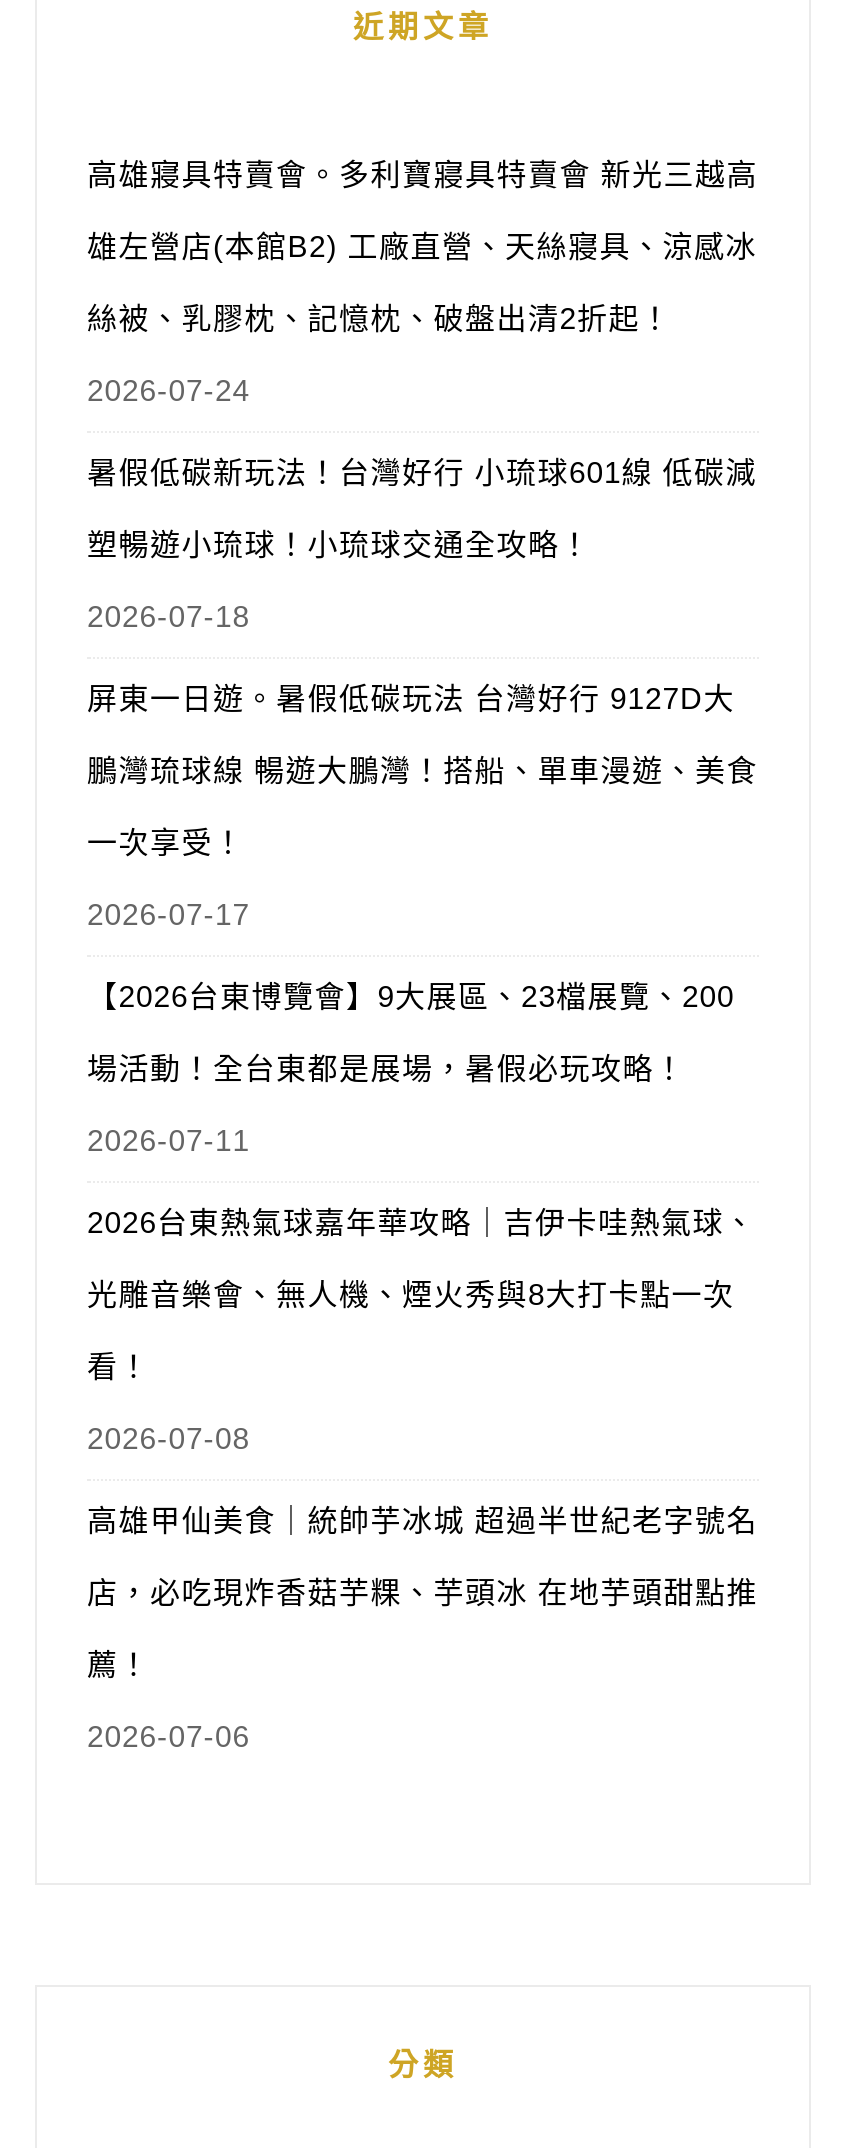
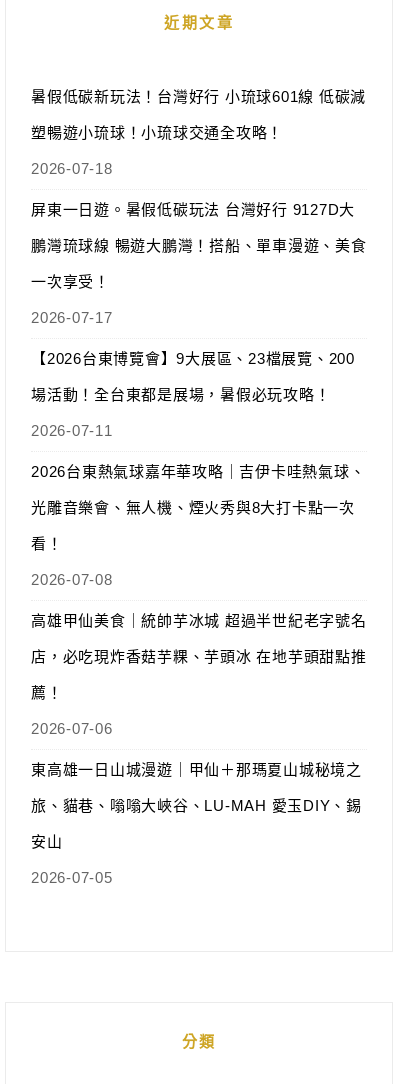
[87,157,758,407] 高雄寢具特賣會。多利寶寢具特賣會 新光三越高 | 雄左營店(本館B2) 工廠直營、天絲寢具、涼感冰 | 絲被、乳膠枕、記憶枕、破盤出清2折起！ | 2026-07-24 -> none
moved [87,455,758,1753] -> [31,88,366,737]: 暑假低碳新玩法！台灣好行 小琉球601線 低碳減 | 塑暢遊小琉球！小琉球交通全攻略！ | 2026-07-18 | ... | 薦！ | 2026-07-06
none -> [31,761,362,886] 東高雄一日山城漫遊｜甲仙＋那瑪夏山城秘境之 | 旅、貓巷、嗡嗡大峽谷、LU-MAH 愛玉DIY、錫 | 安山 | 2026-07-05

